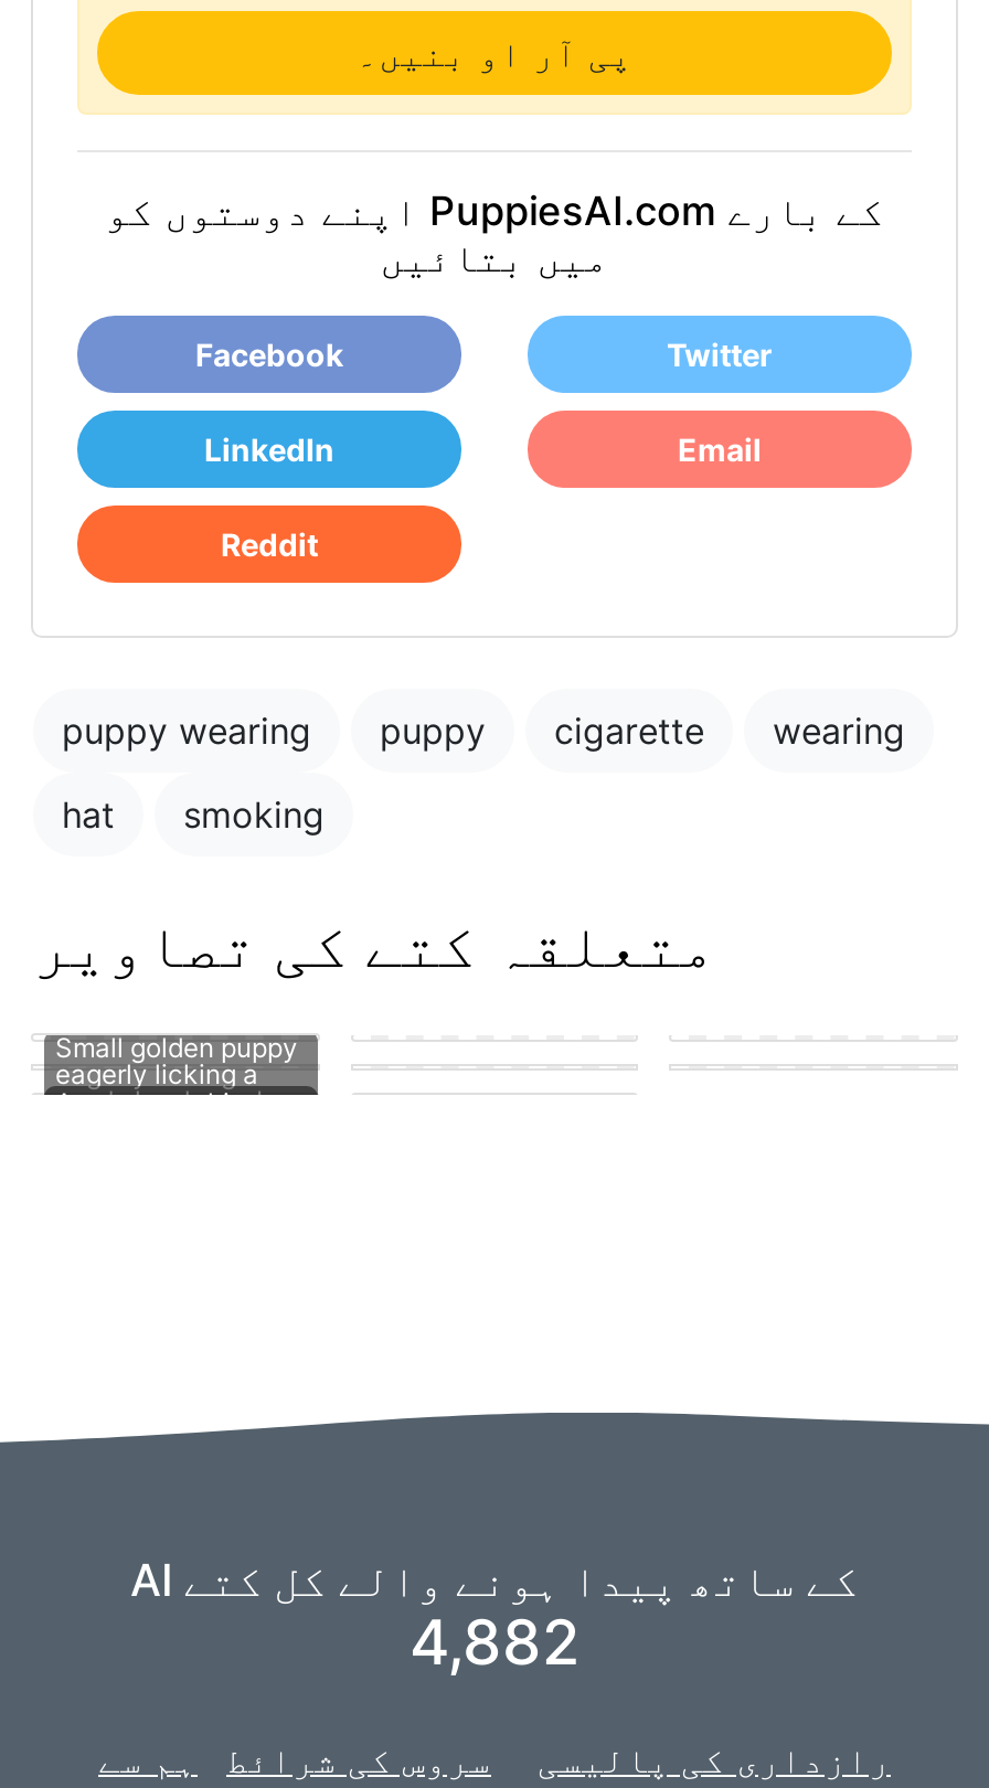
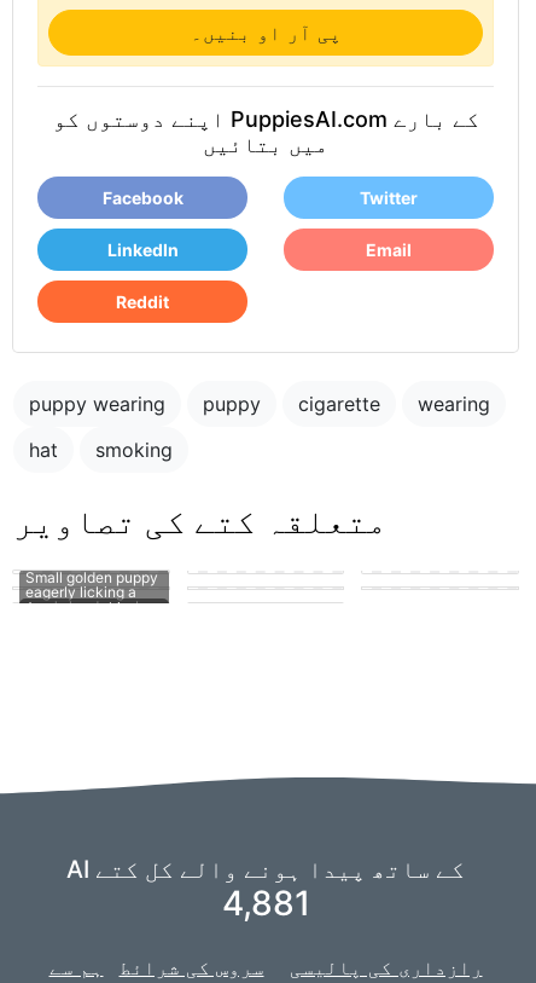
[410,1605,579,1680] 4,882 -> [222,883,310,924] 4,881

